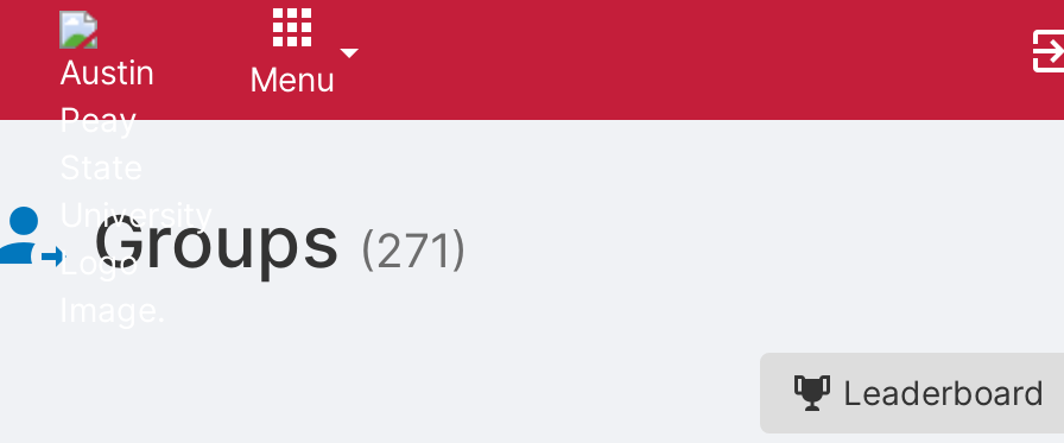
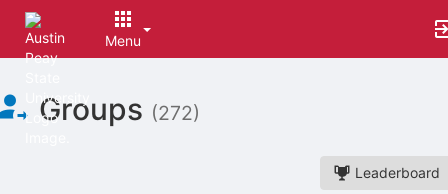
[93,198,468,284] Groups (271) -> [39,91,200,127] Groups (272)

